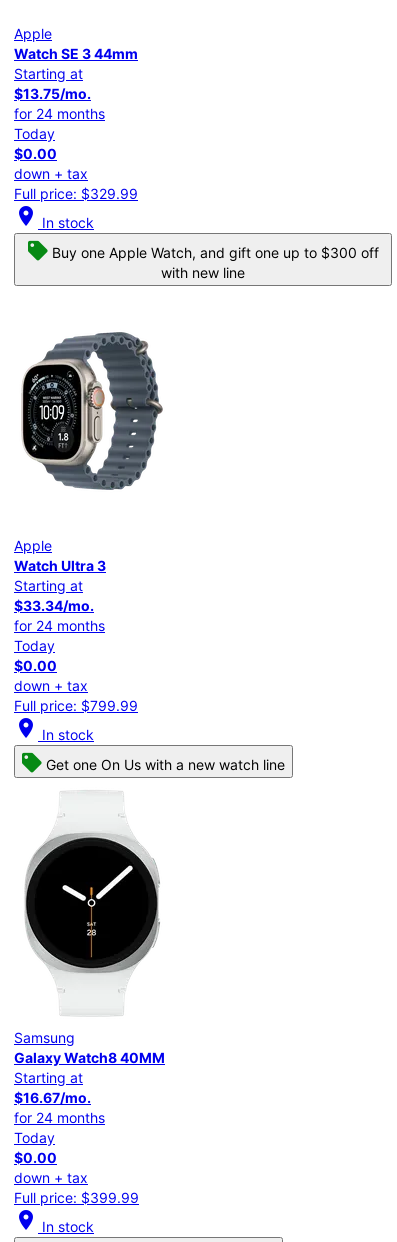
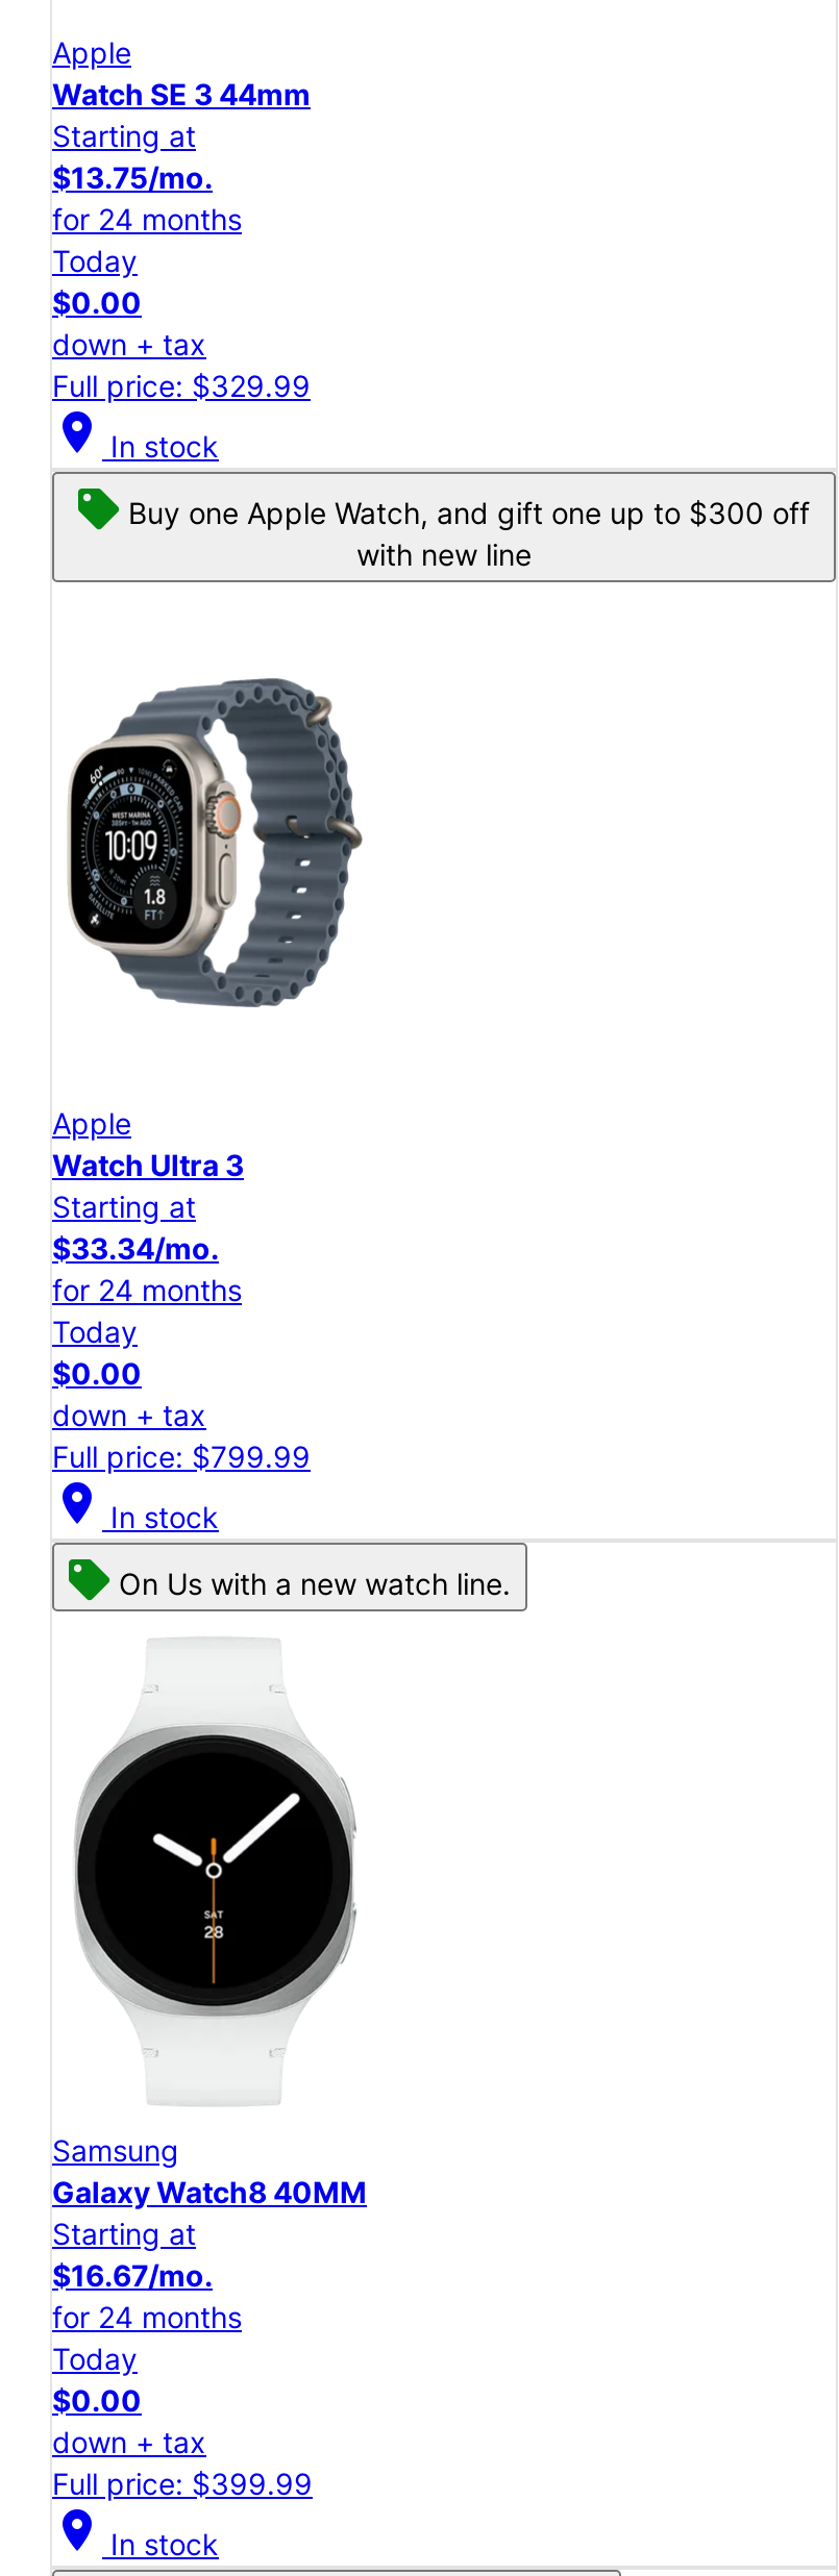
[46,756,285,773] Get one On Us with a new watch line -> [119,1565,511,1601] On Us with a new watch line.

